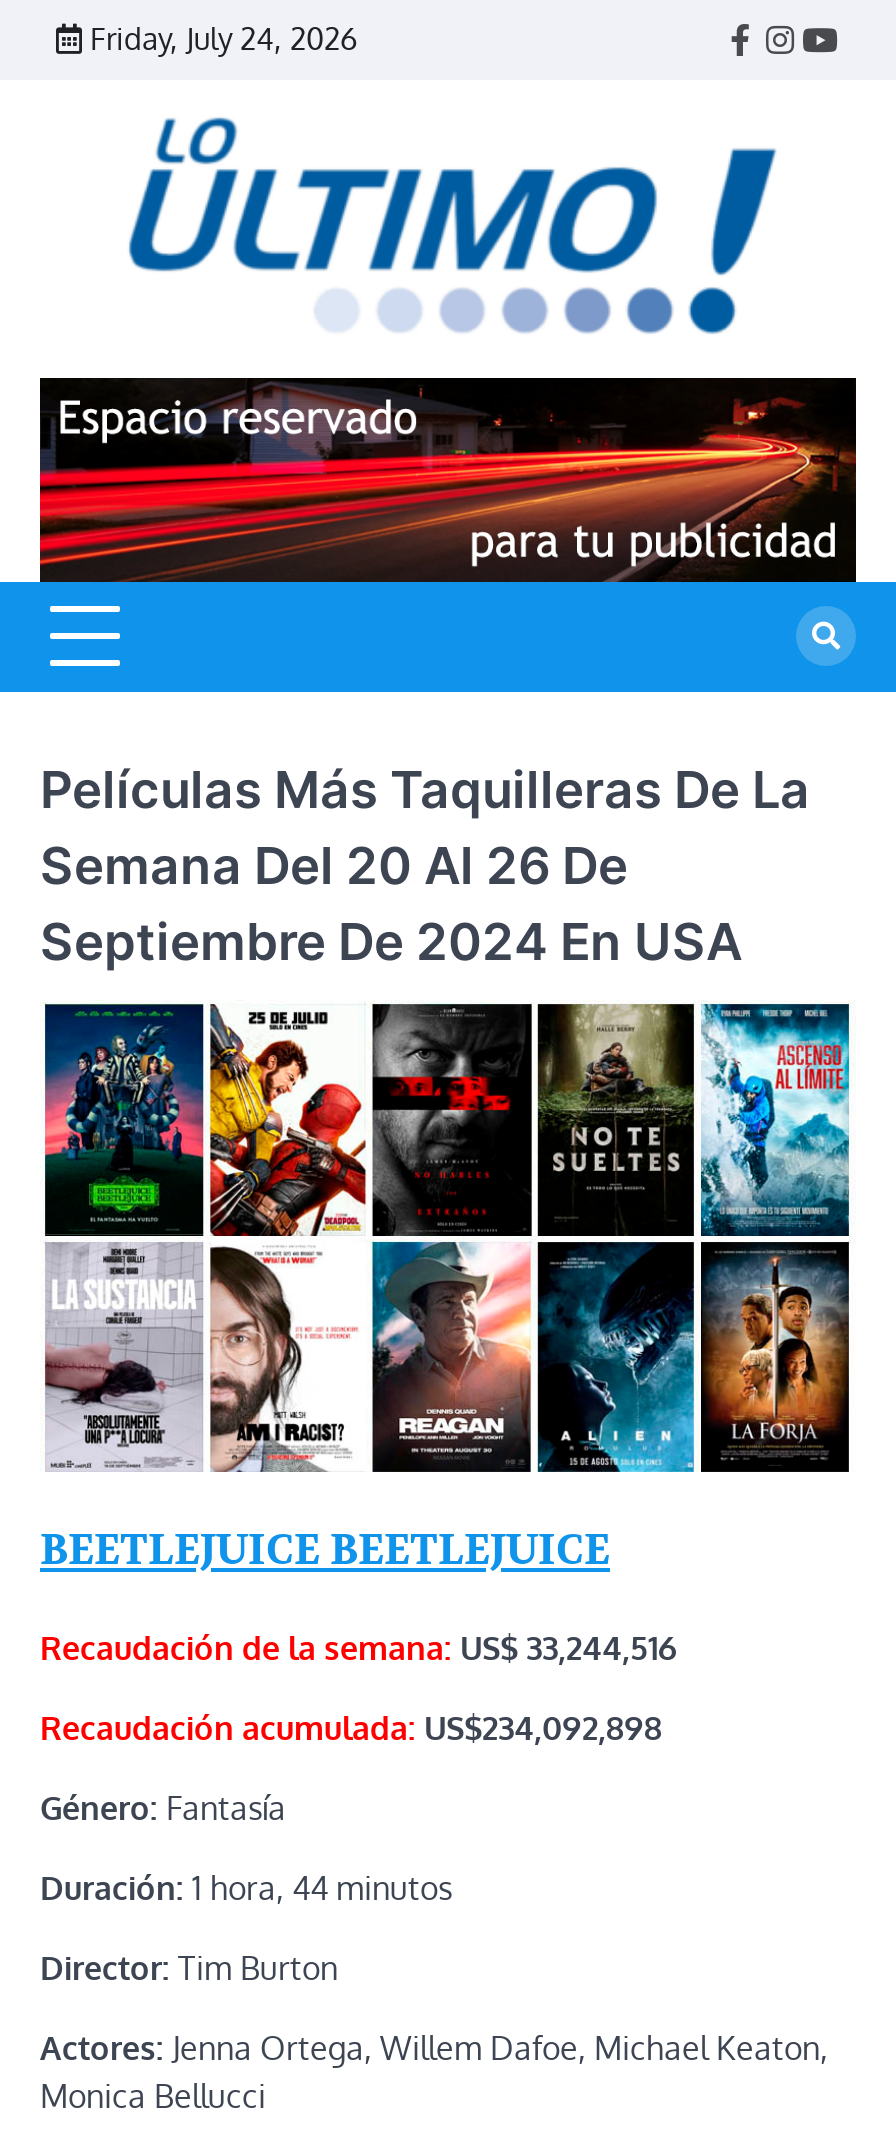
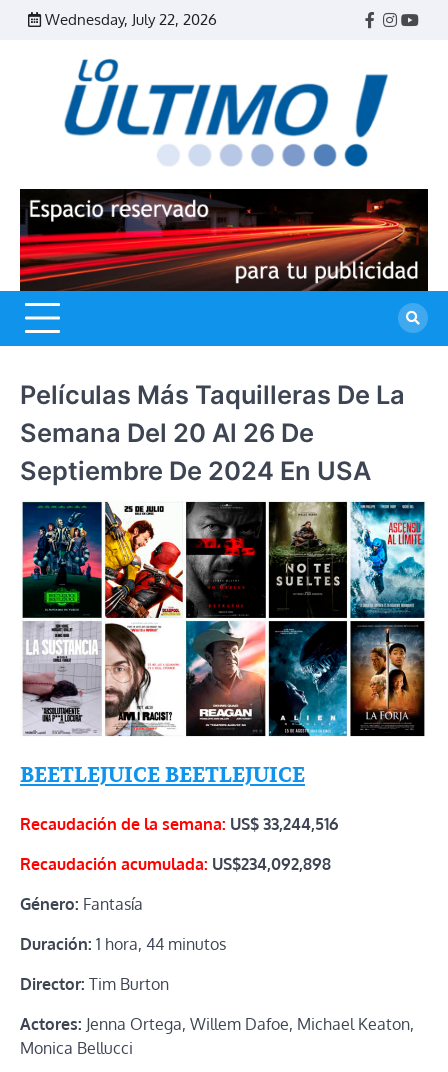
[90,20,358,58] Friday, July 24, 2026 -> [45,10,217,29] Wednesday, July 22, 2026

